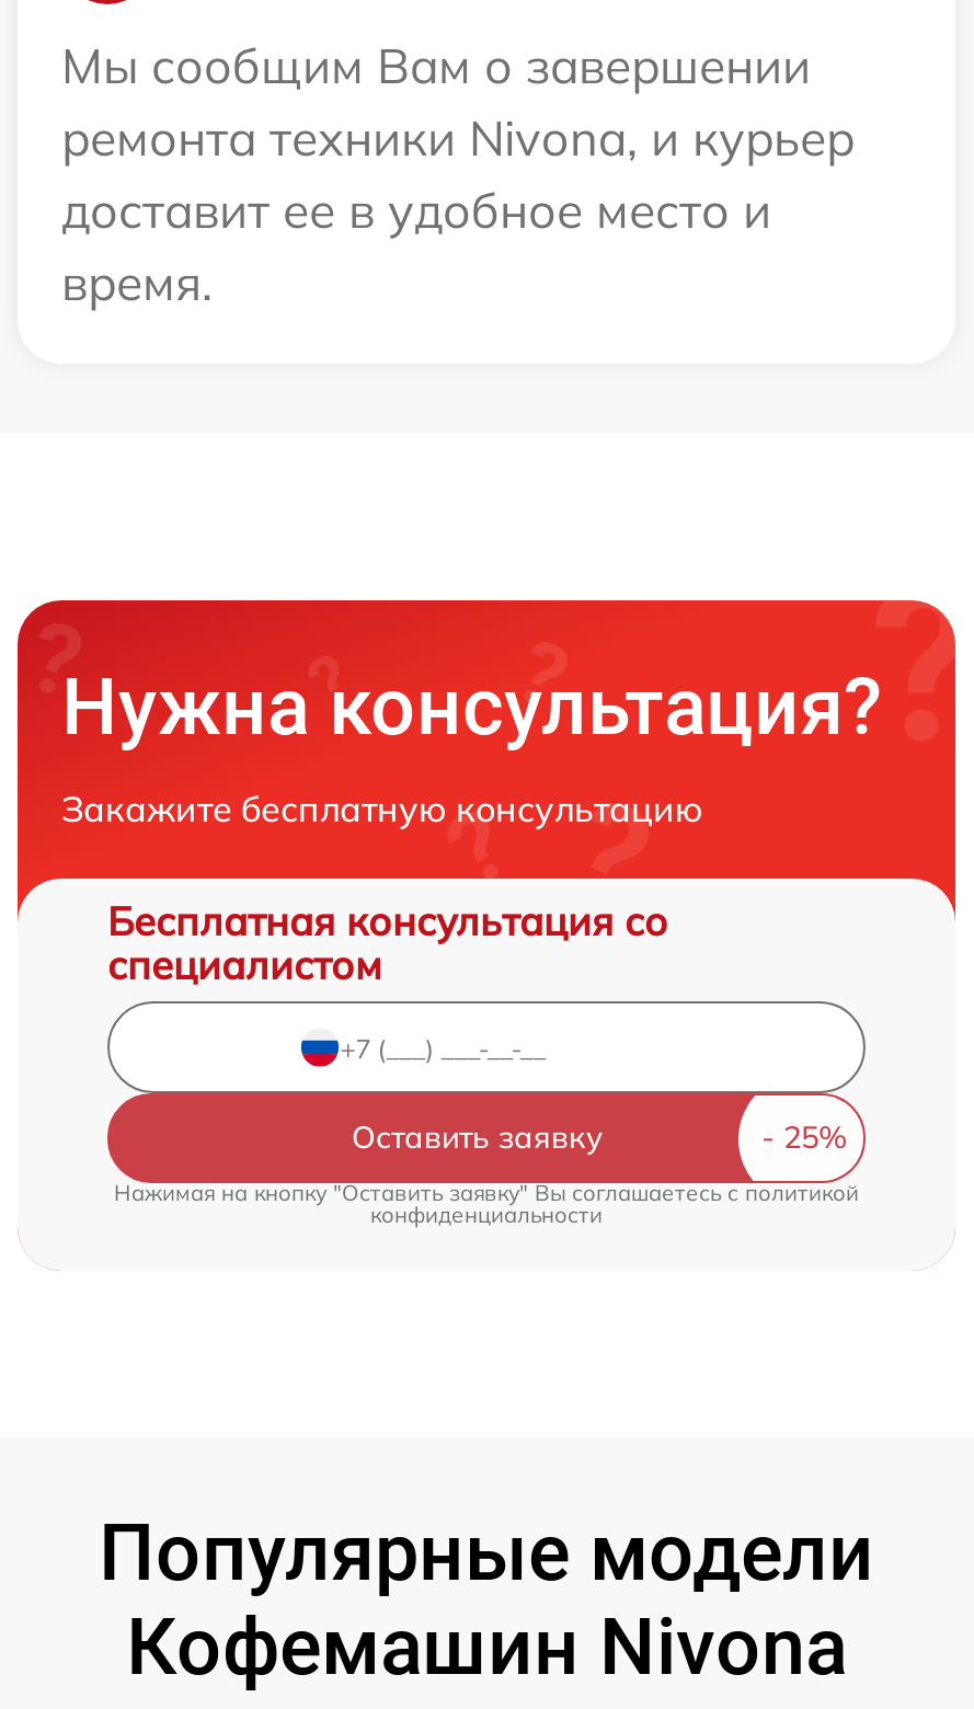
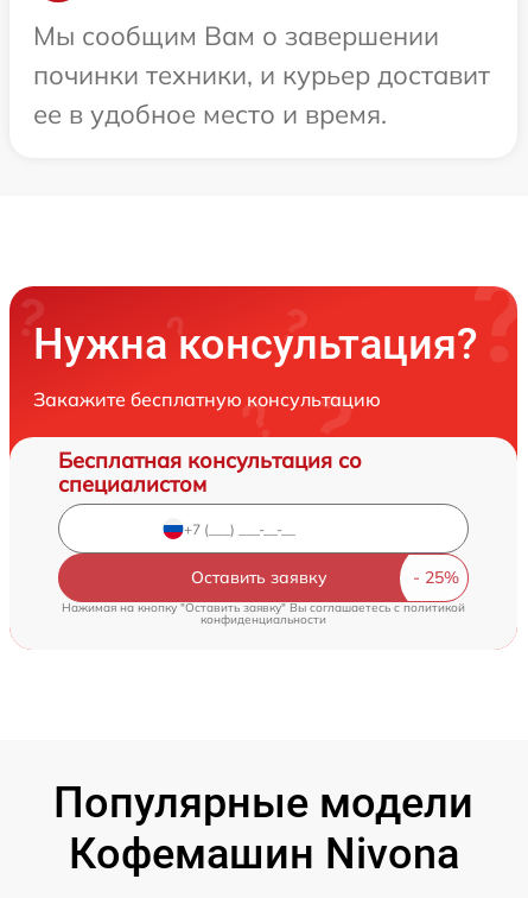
[61,108,855,314] ремонта техники Nivona, и курьер | доставит ее в удобное место и | время. -> [33,59,490,131] починки техники, и курьер доставит | ее в удобное место и время.

